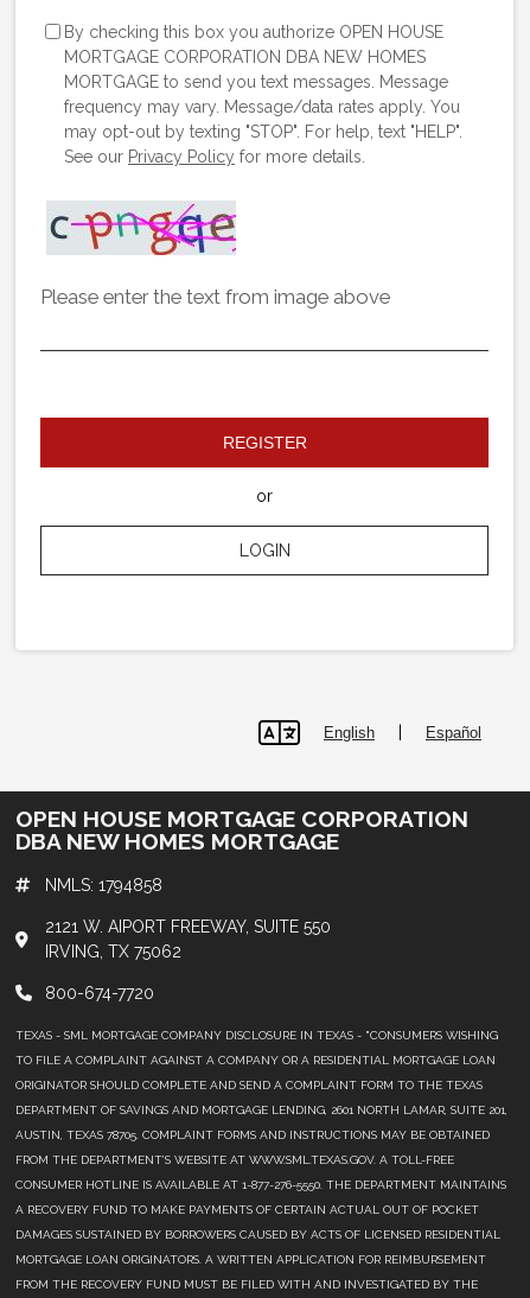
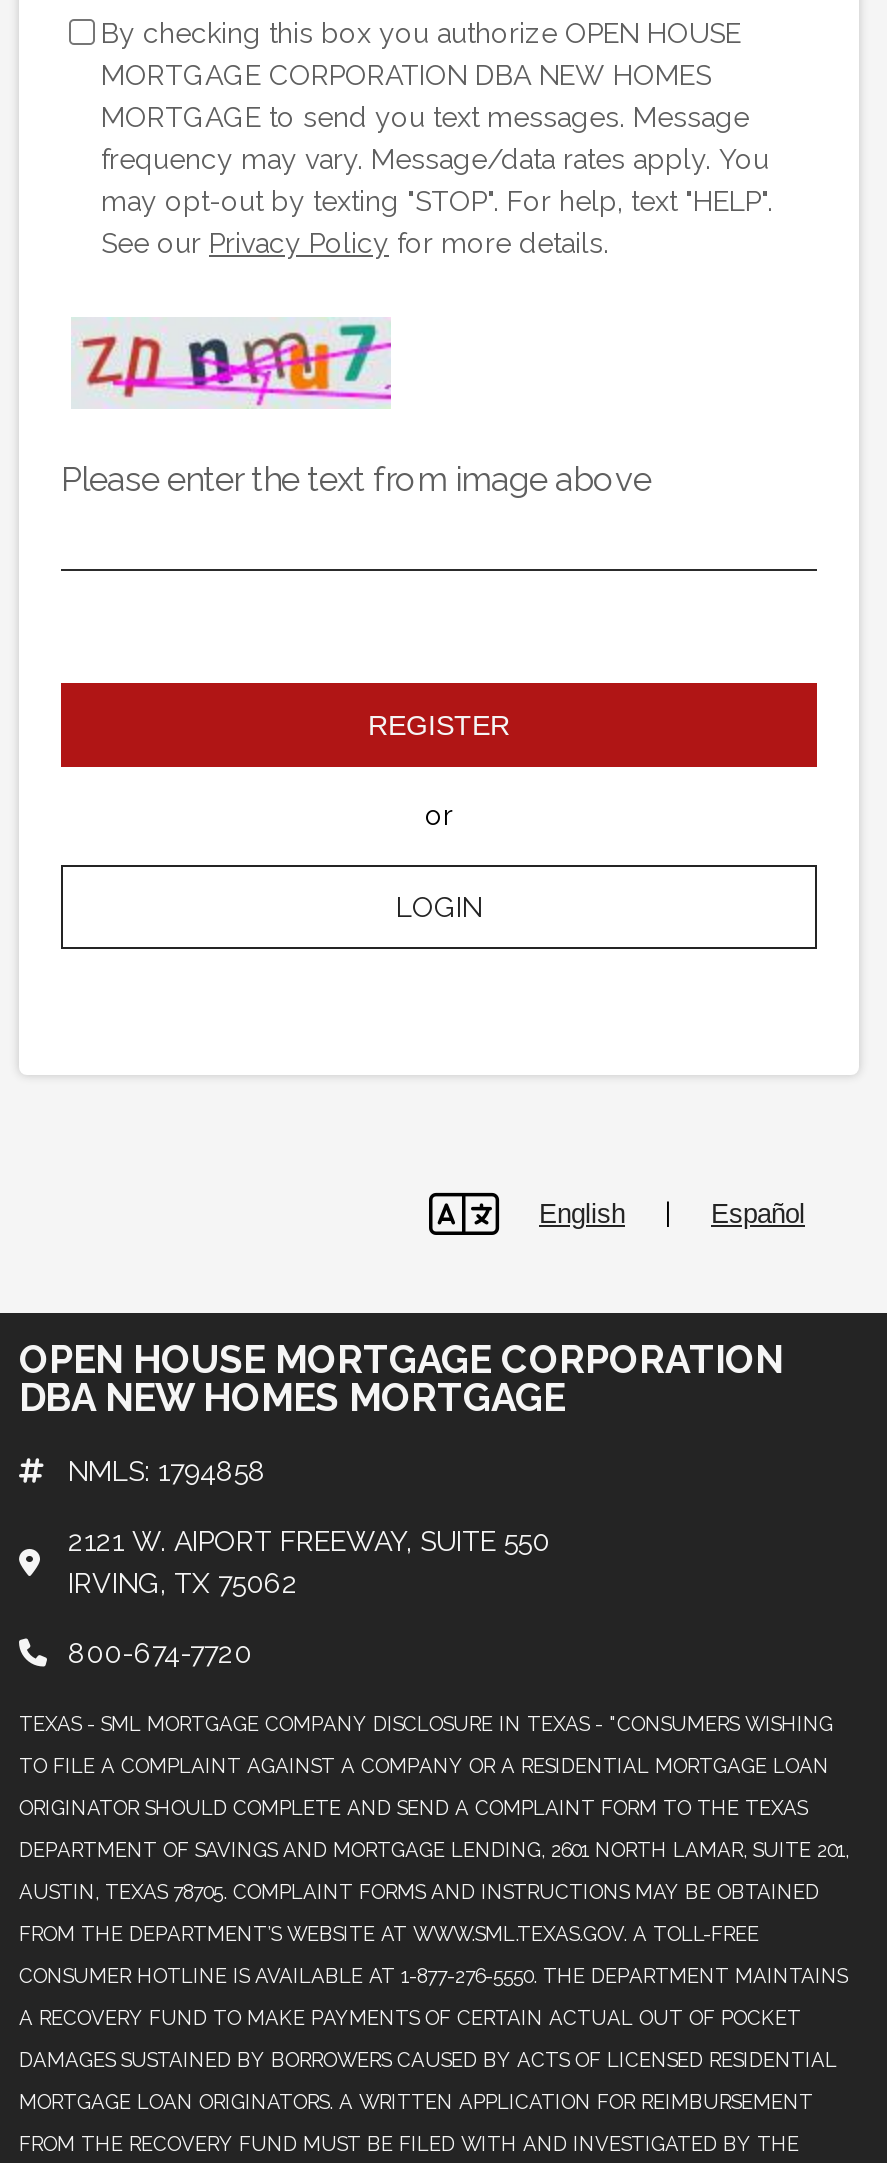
[50,203,236,256] [image] -> [79,323,389,409] [image]

